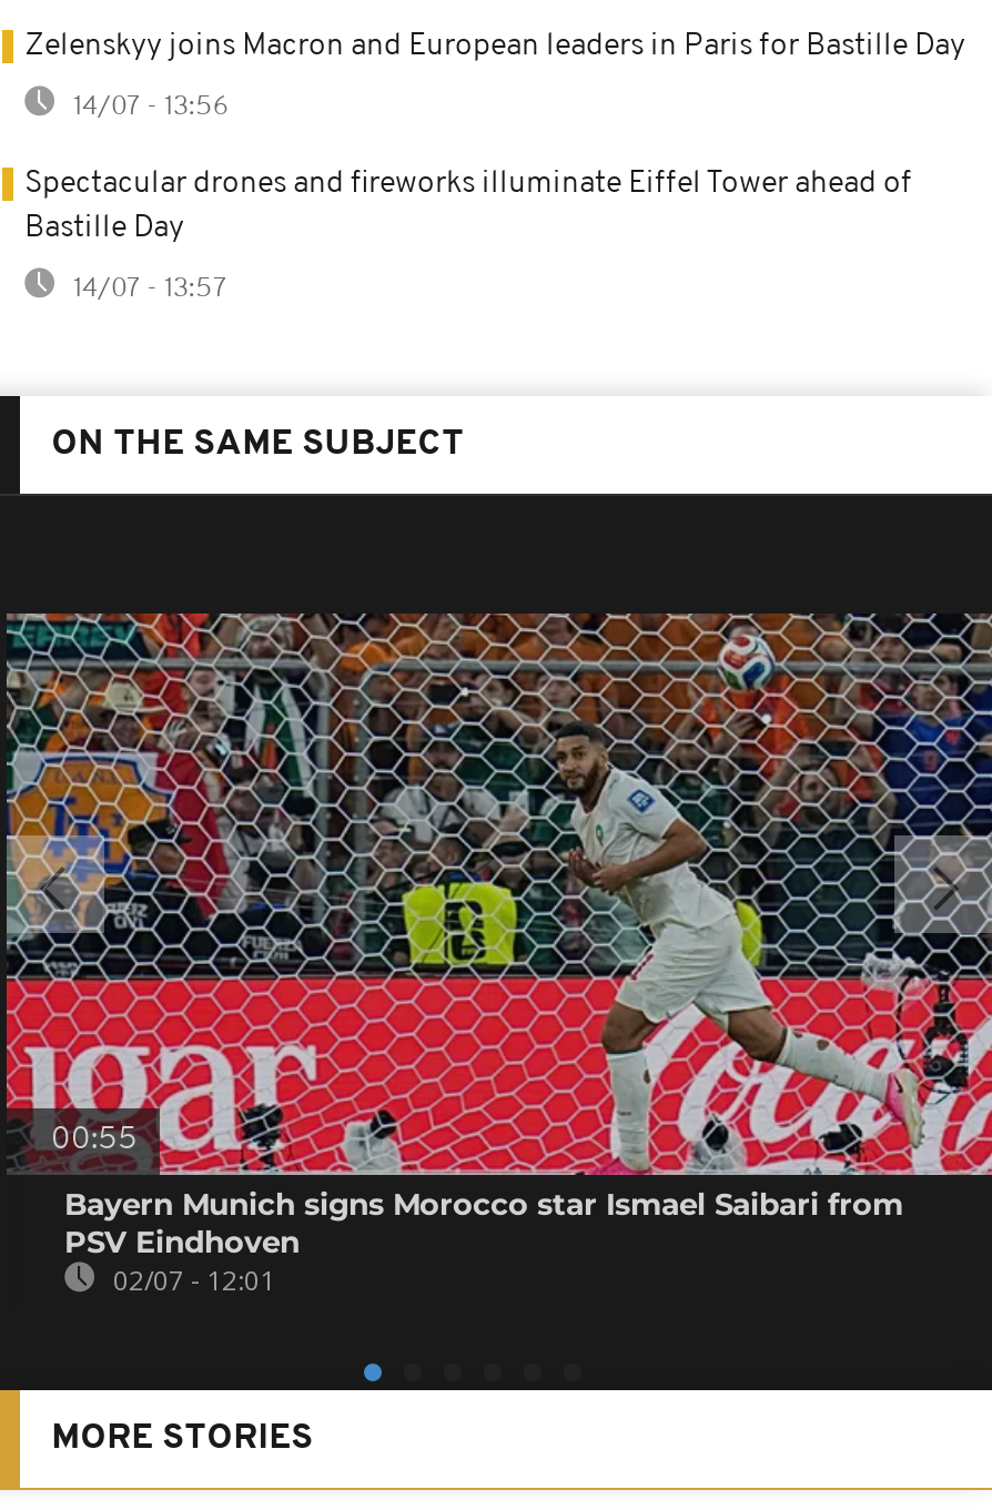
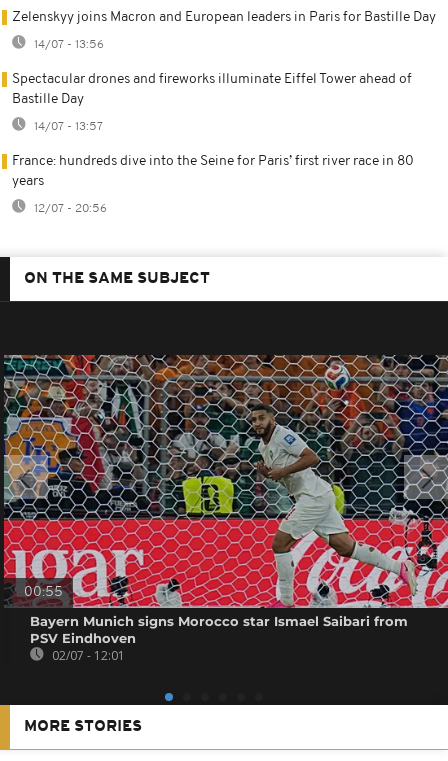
none -> [12,154,414,215] France: hundreds dive into the Seine for Paris’ first river race in 80 | years | 12/07 - 20:56

